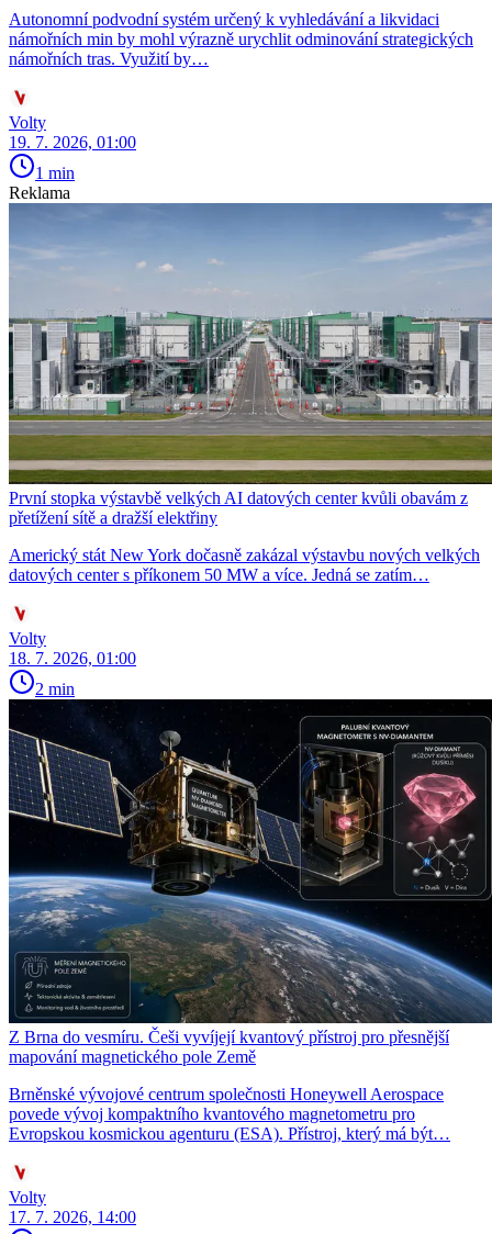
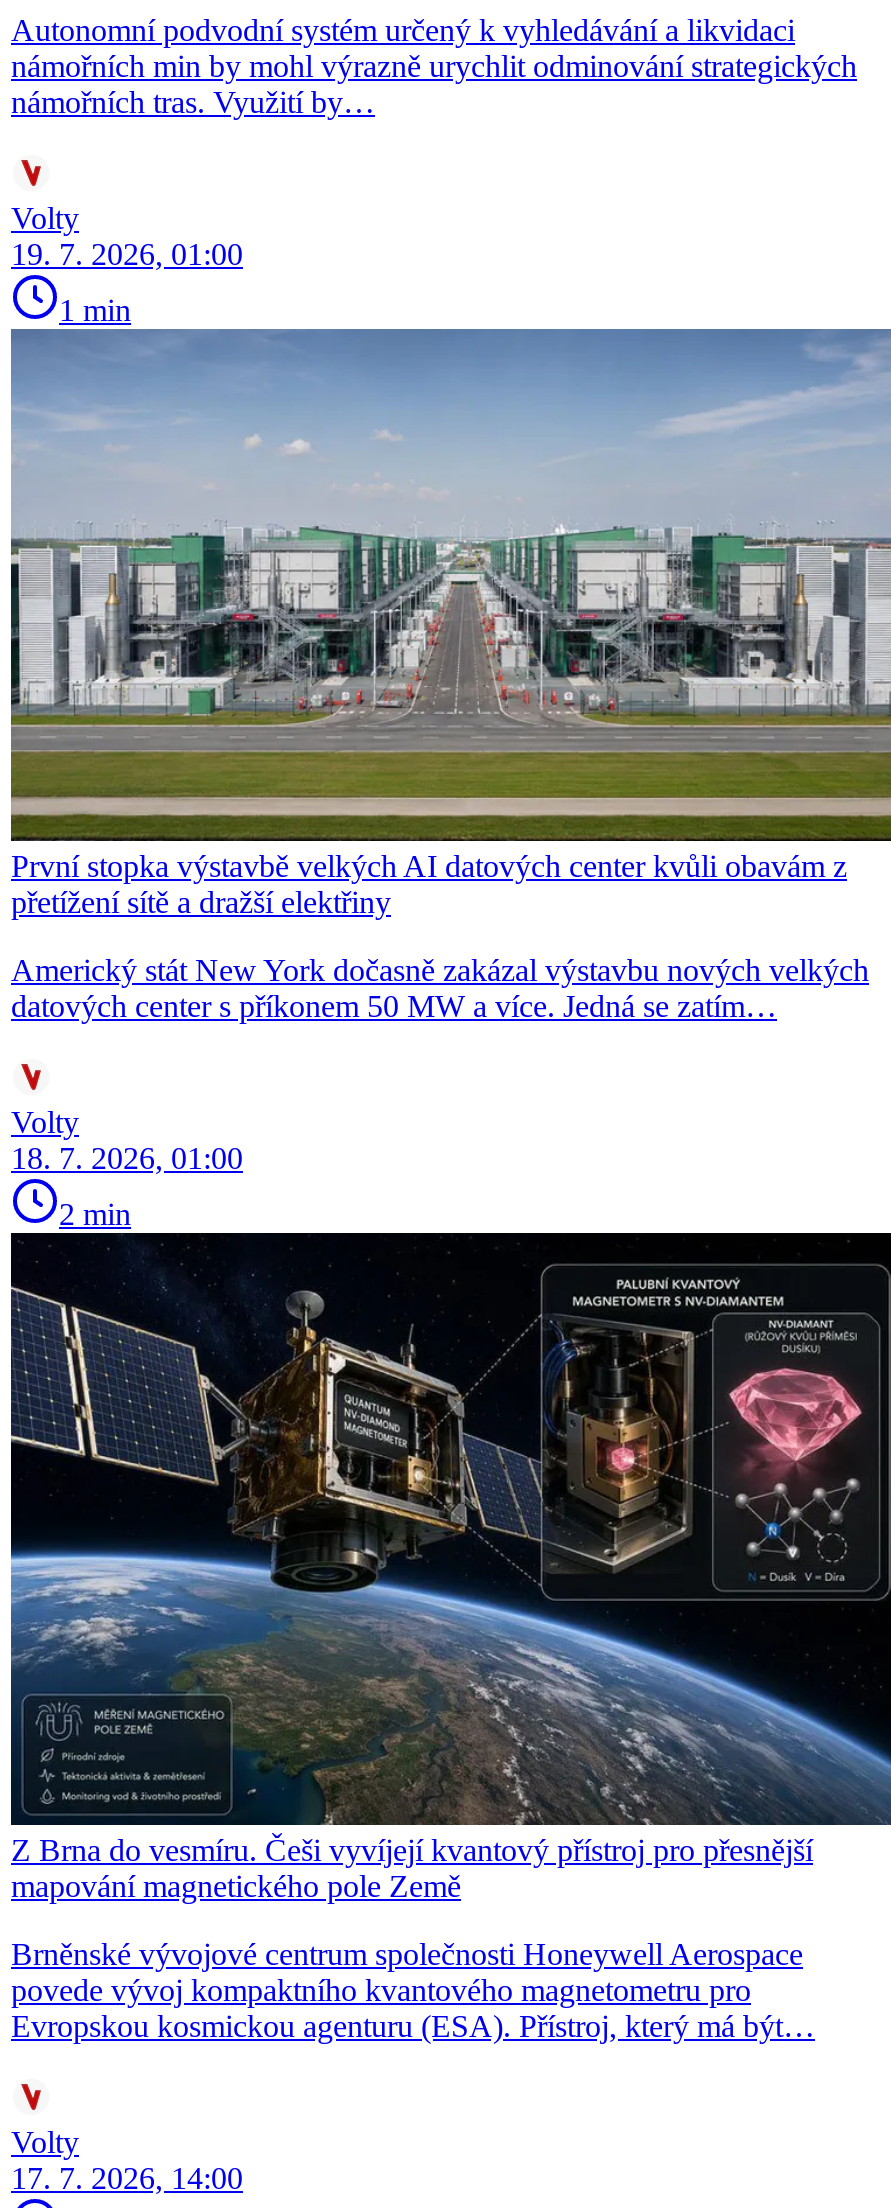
[9,183,70,202] Reklama -> none

